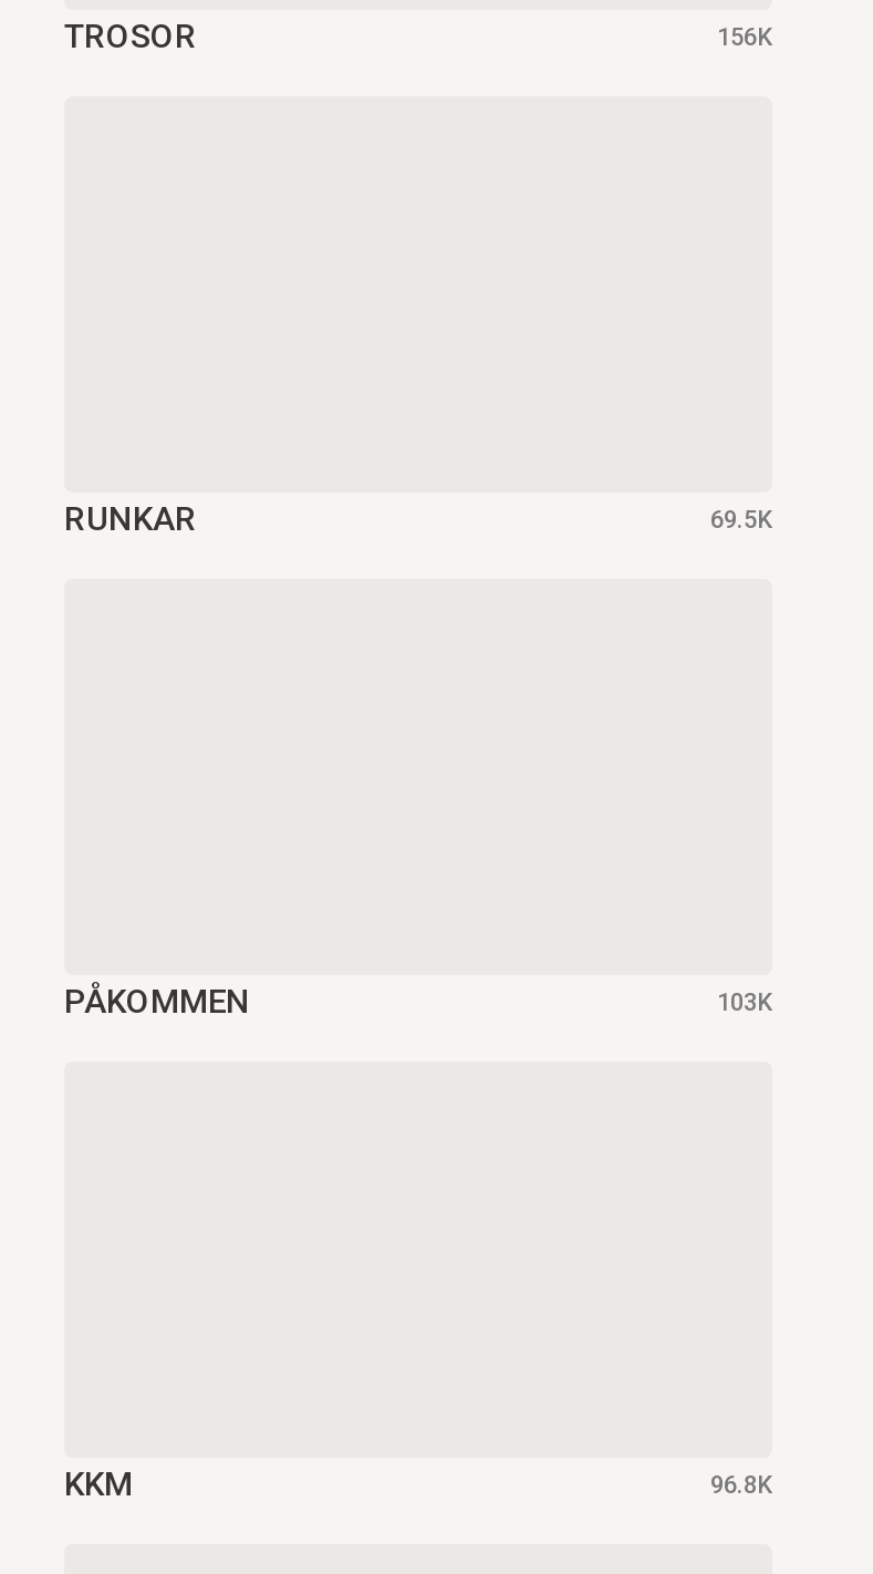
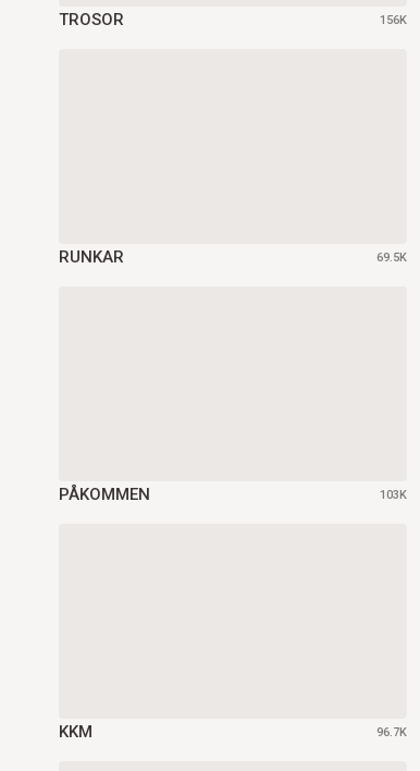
[710,1471,772,1499] 96.8K -> [376,725,407,739] 96.7K

